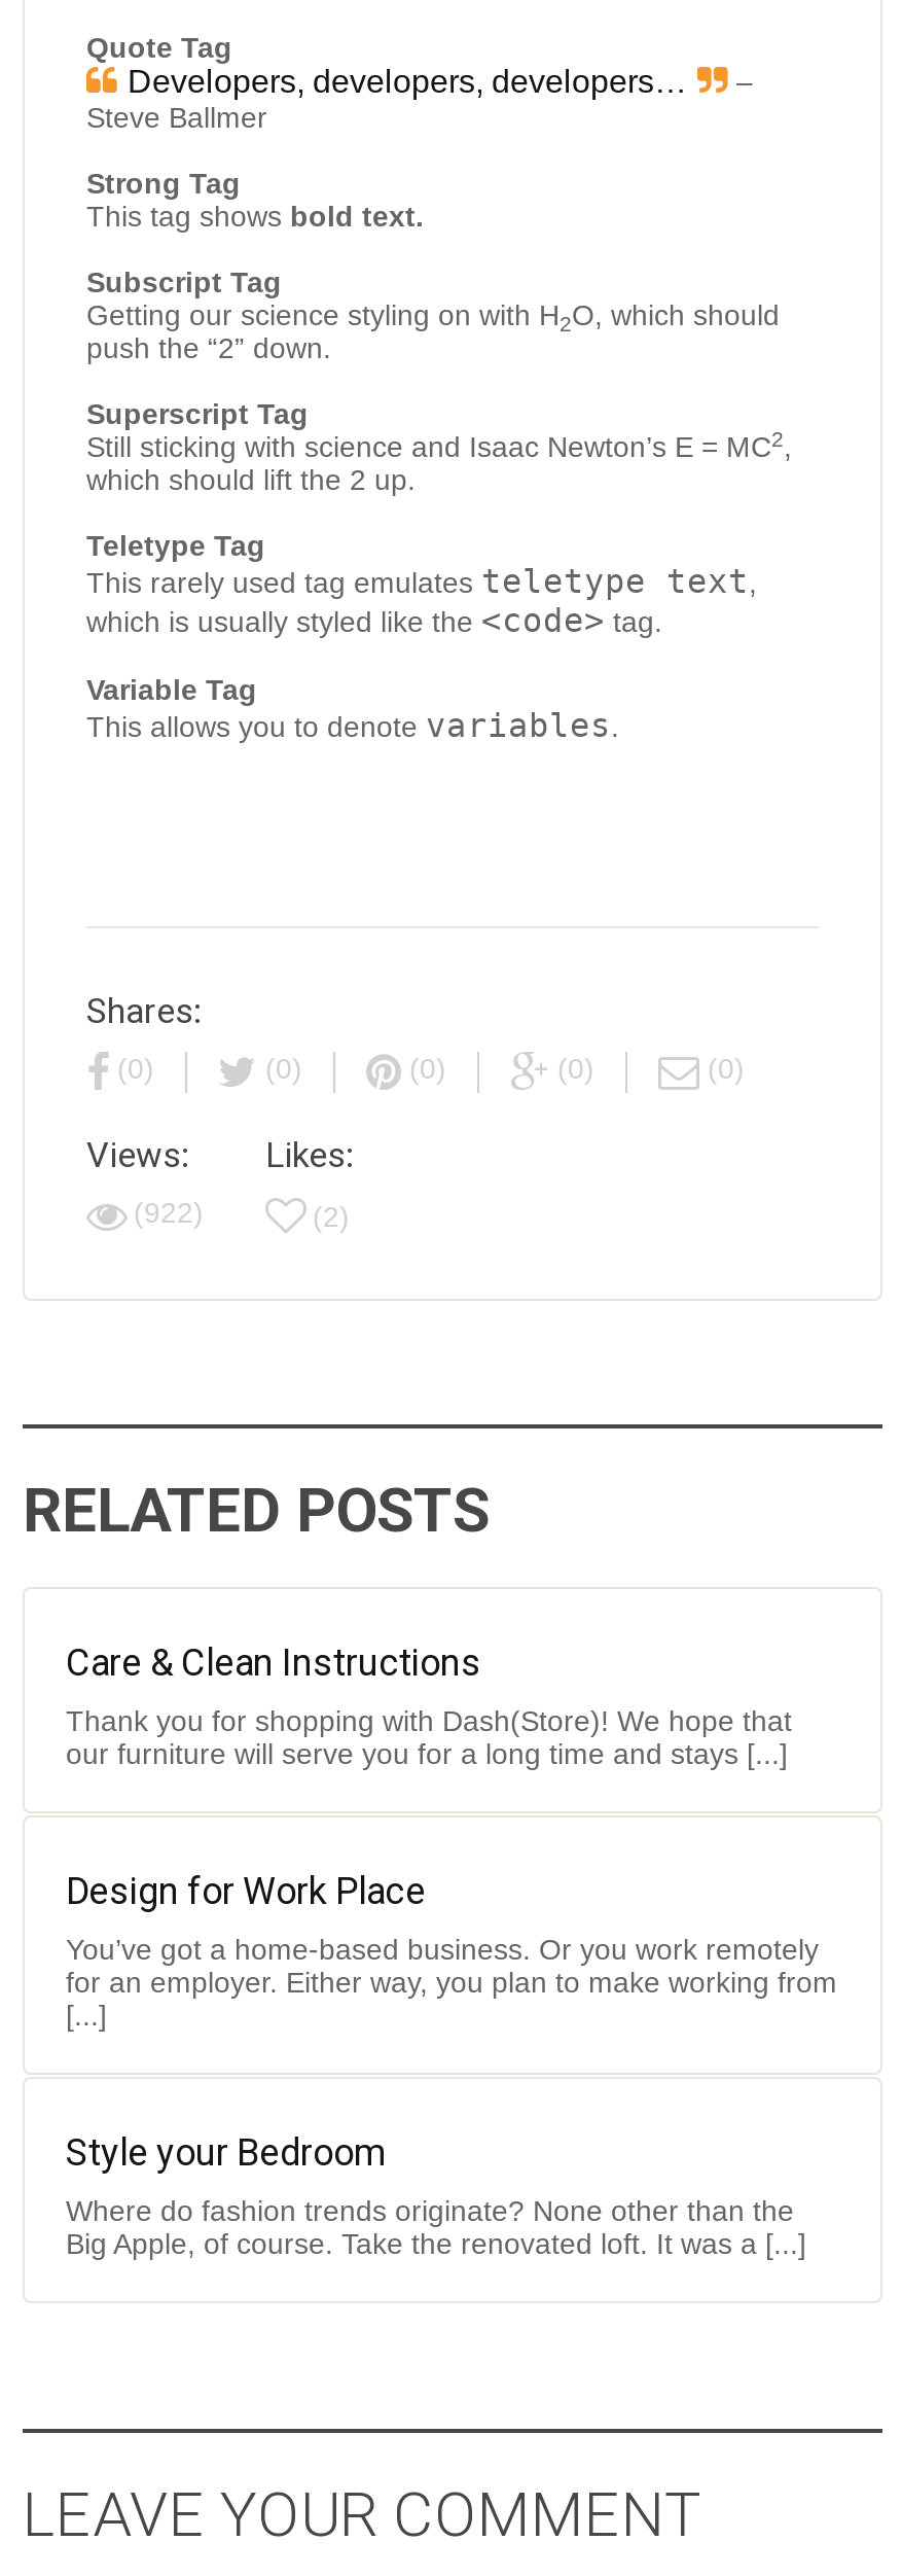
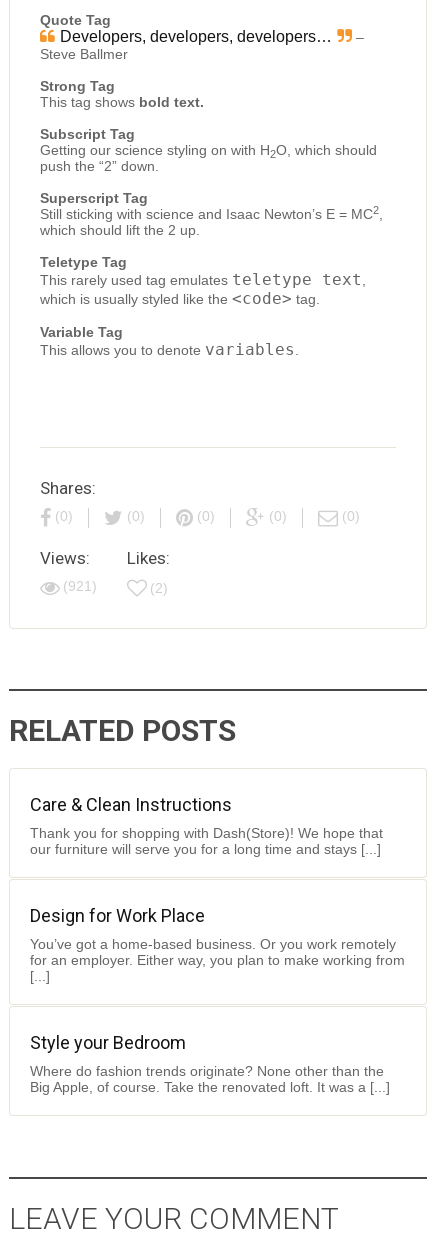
[134,1197,204,1229] (922) -> [63,578,97,594] (921)

